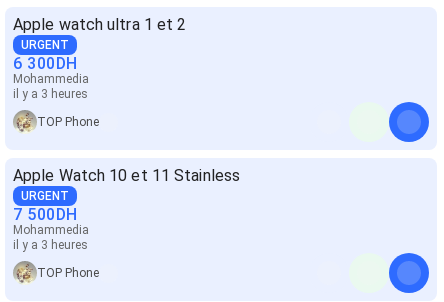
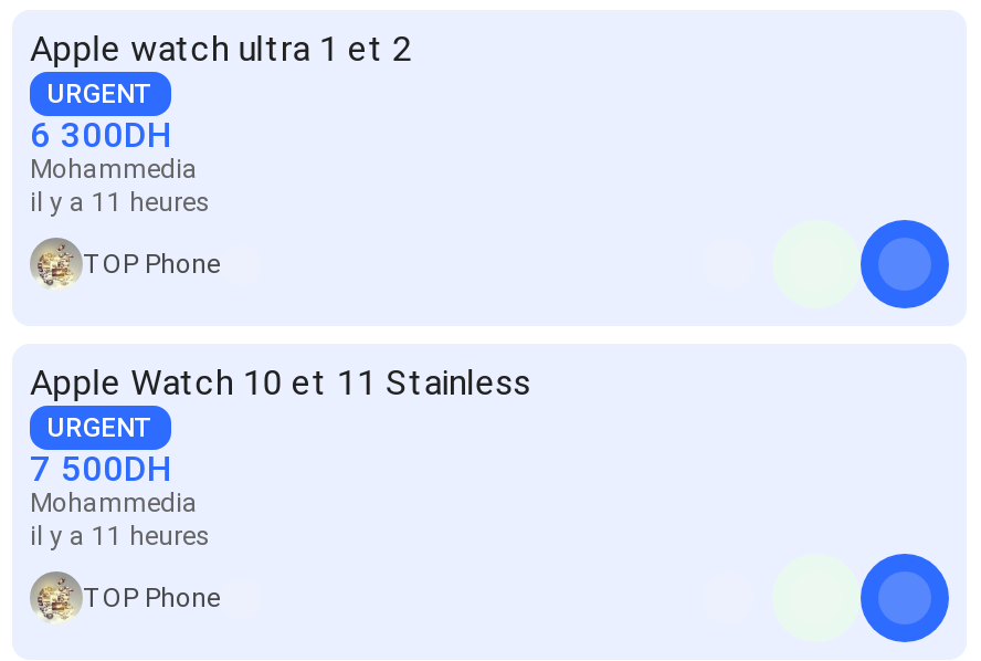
[13,87,88,101] il y a 3 heures -> [30,187,211,218] il y a 11 heures
[13,238,88,252] il y a 3 heures -> [30,520,211,551] il y a 11 heures

